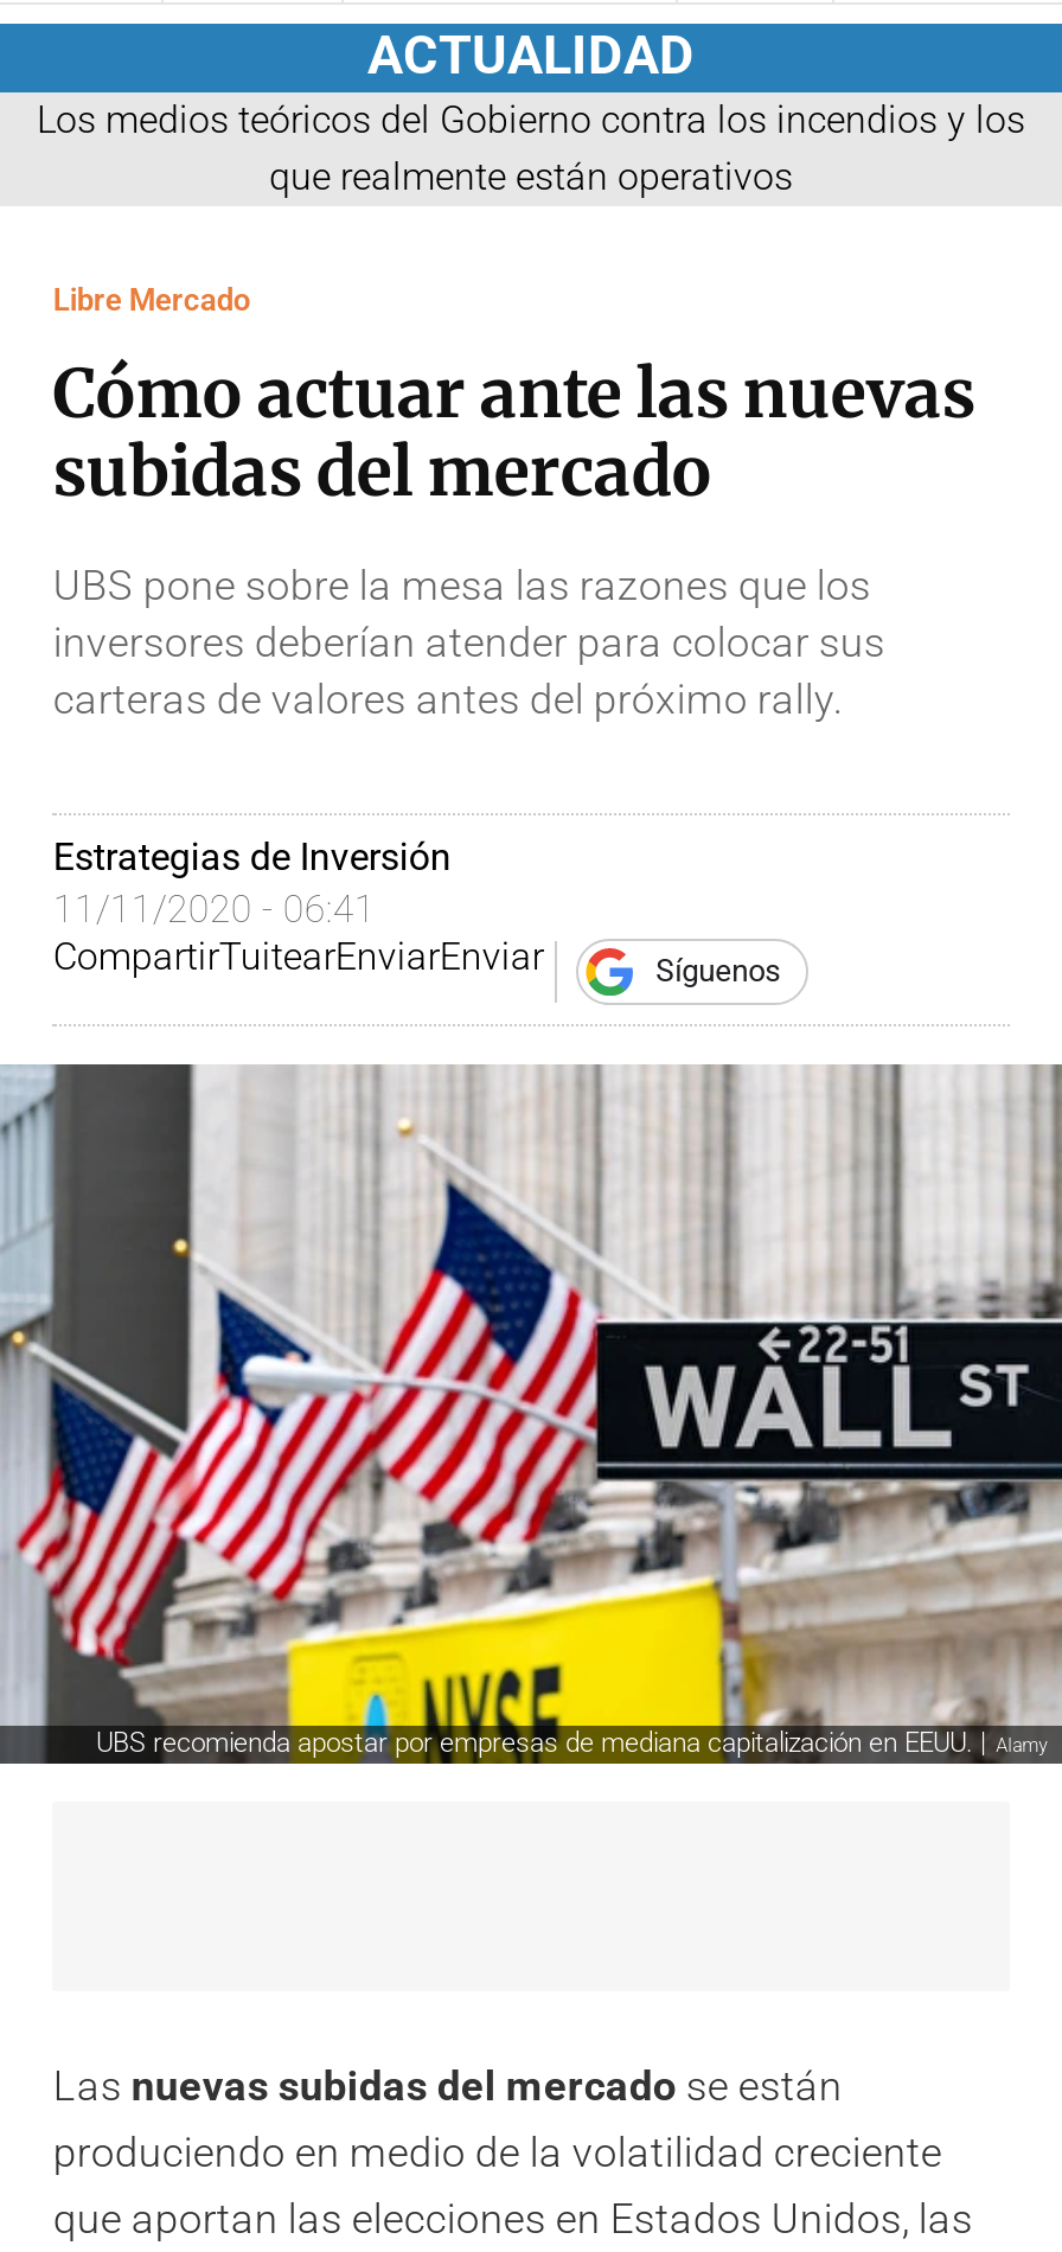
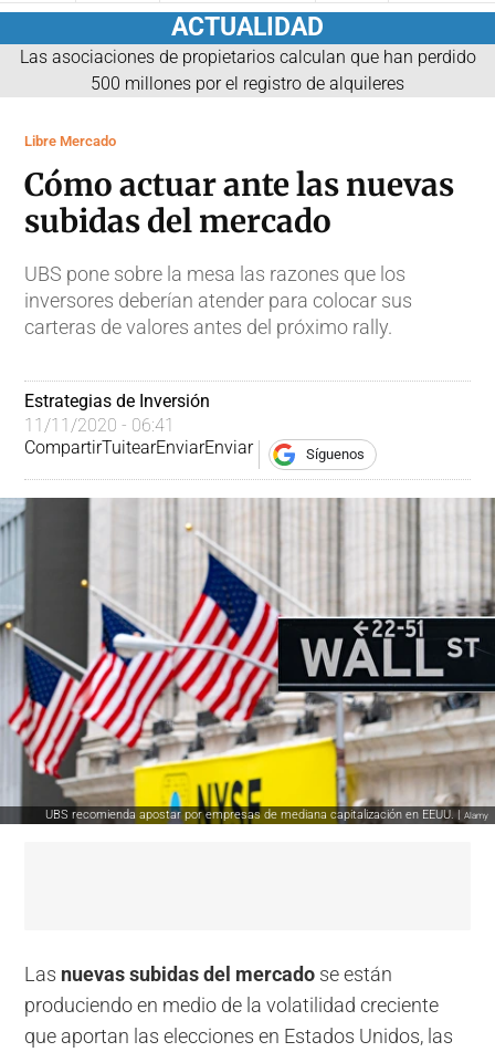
[37,96,1025,198] Los medios teóricos del Gobierno contra los incendios y los | que realmente están operativos -> [19,46,476,94] Las asociaciones de propietarios calculan que han perdido | 500 millones por el registro de alquileres

